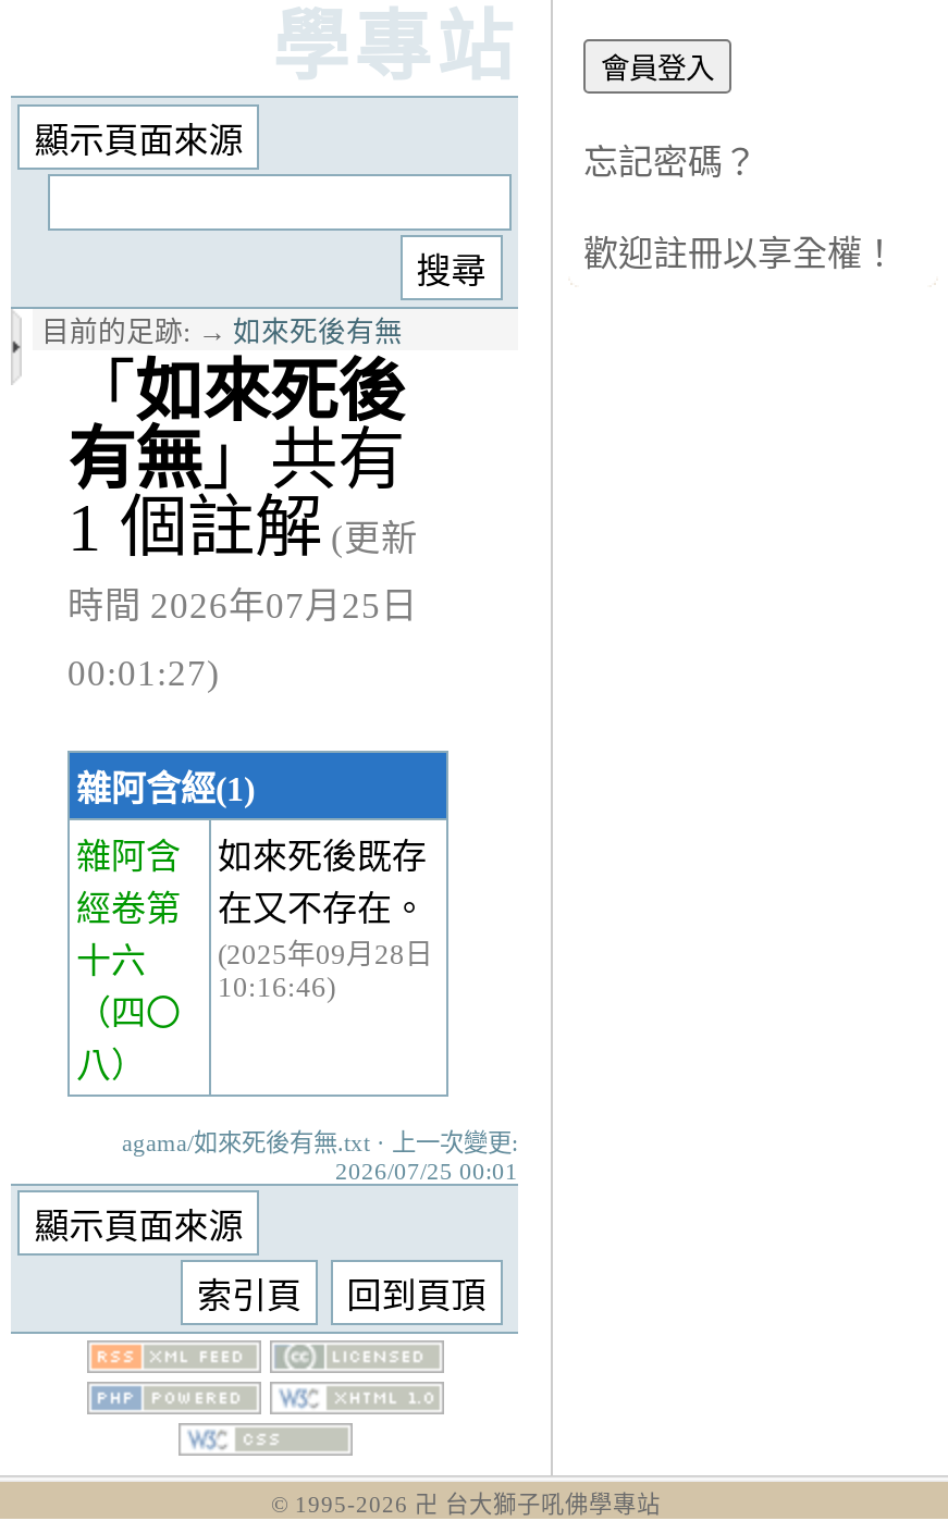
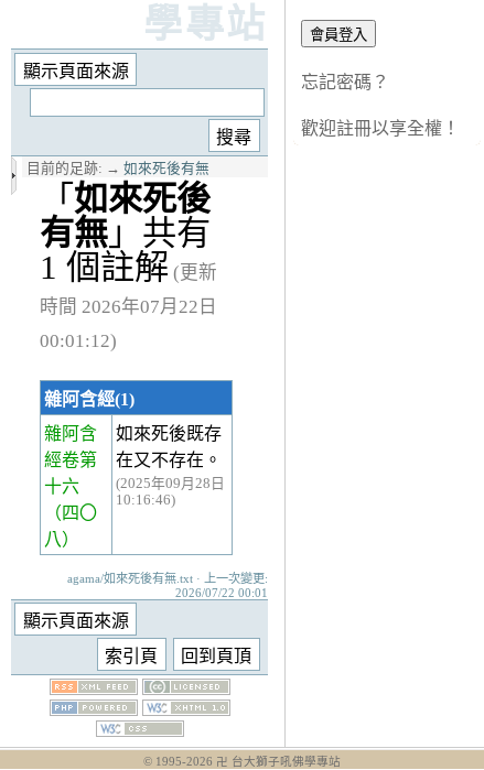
[67,584,418,626] 時間 2026年07月25日 -> [40,296,217,317] 時間 2026年07月22日
[67,652,220,693] 00:01:27) -> [40,330,117,351] 00:01:12)
[335,1157,518,1183] 2026/07/25 00:01 -> [175,586,268,599] 2026/07/22 00:01

